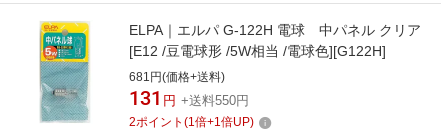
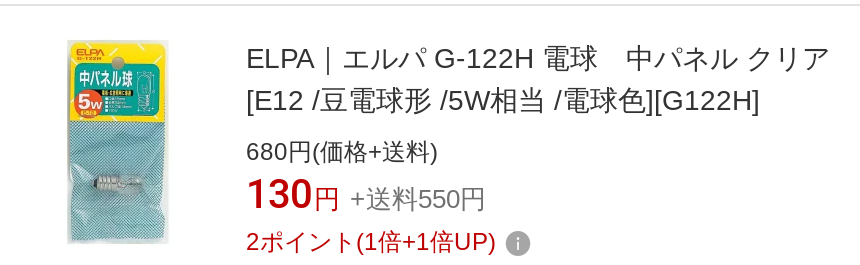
[129,70,225,84] 681円(価格+送料) -> [246,138,438,166] 680円(価格+送料)
[129,86,249,110] 131円 +送料550円 -> [246,170,486,218] 130円 +送料550円

